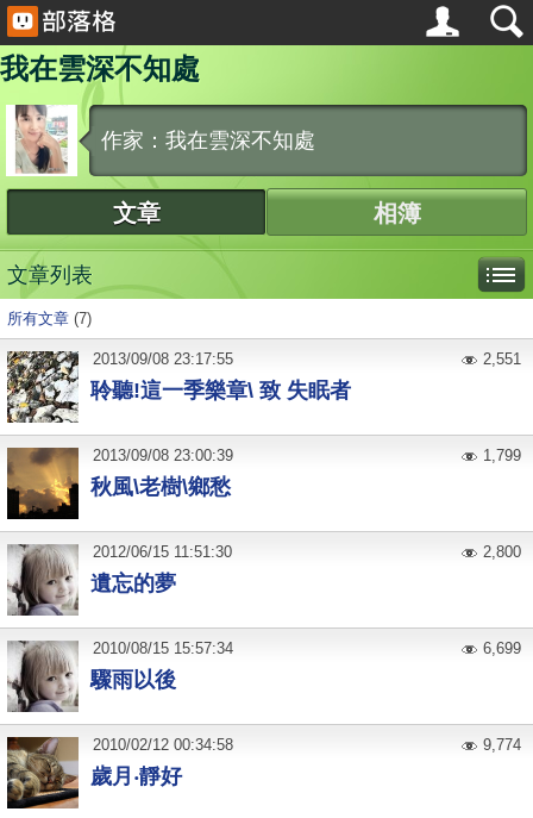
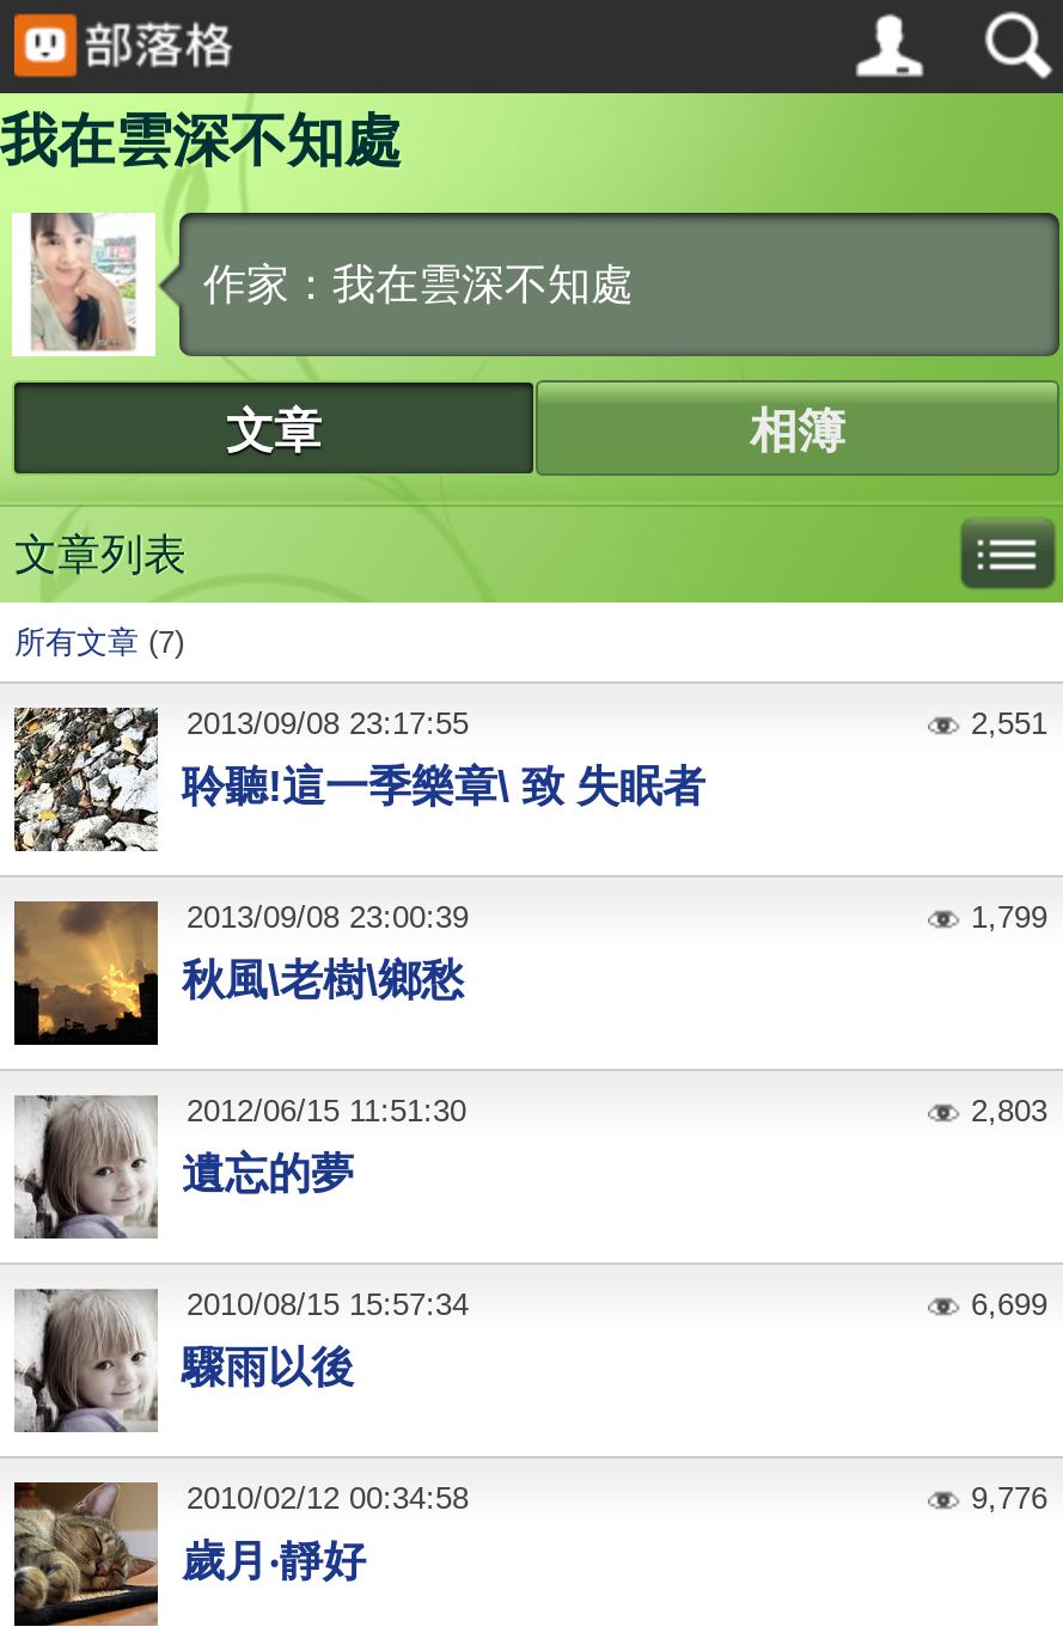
[483,543,521,561] 2,800 -> [971,1093,1047,1129] 2,803
[483,736,521,754] 9,774 -> [971,1480,1047,1516] 9,776

